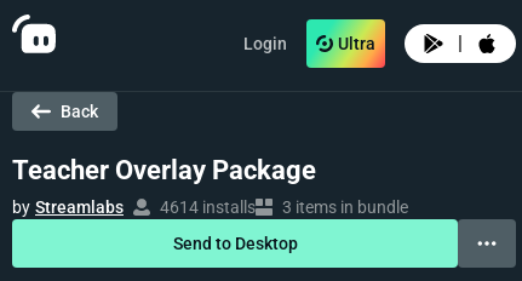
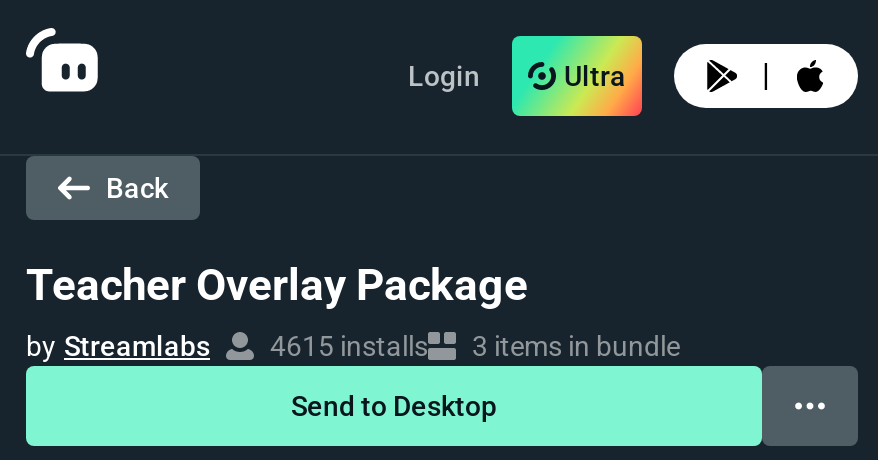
[12,197,408,217] by Streamlabs 4614 installs 3 items in bundle -> [26,330,680,362] by Streamlabs 4615 installs 3 items in bundle

